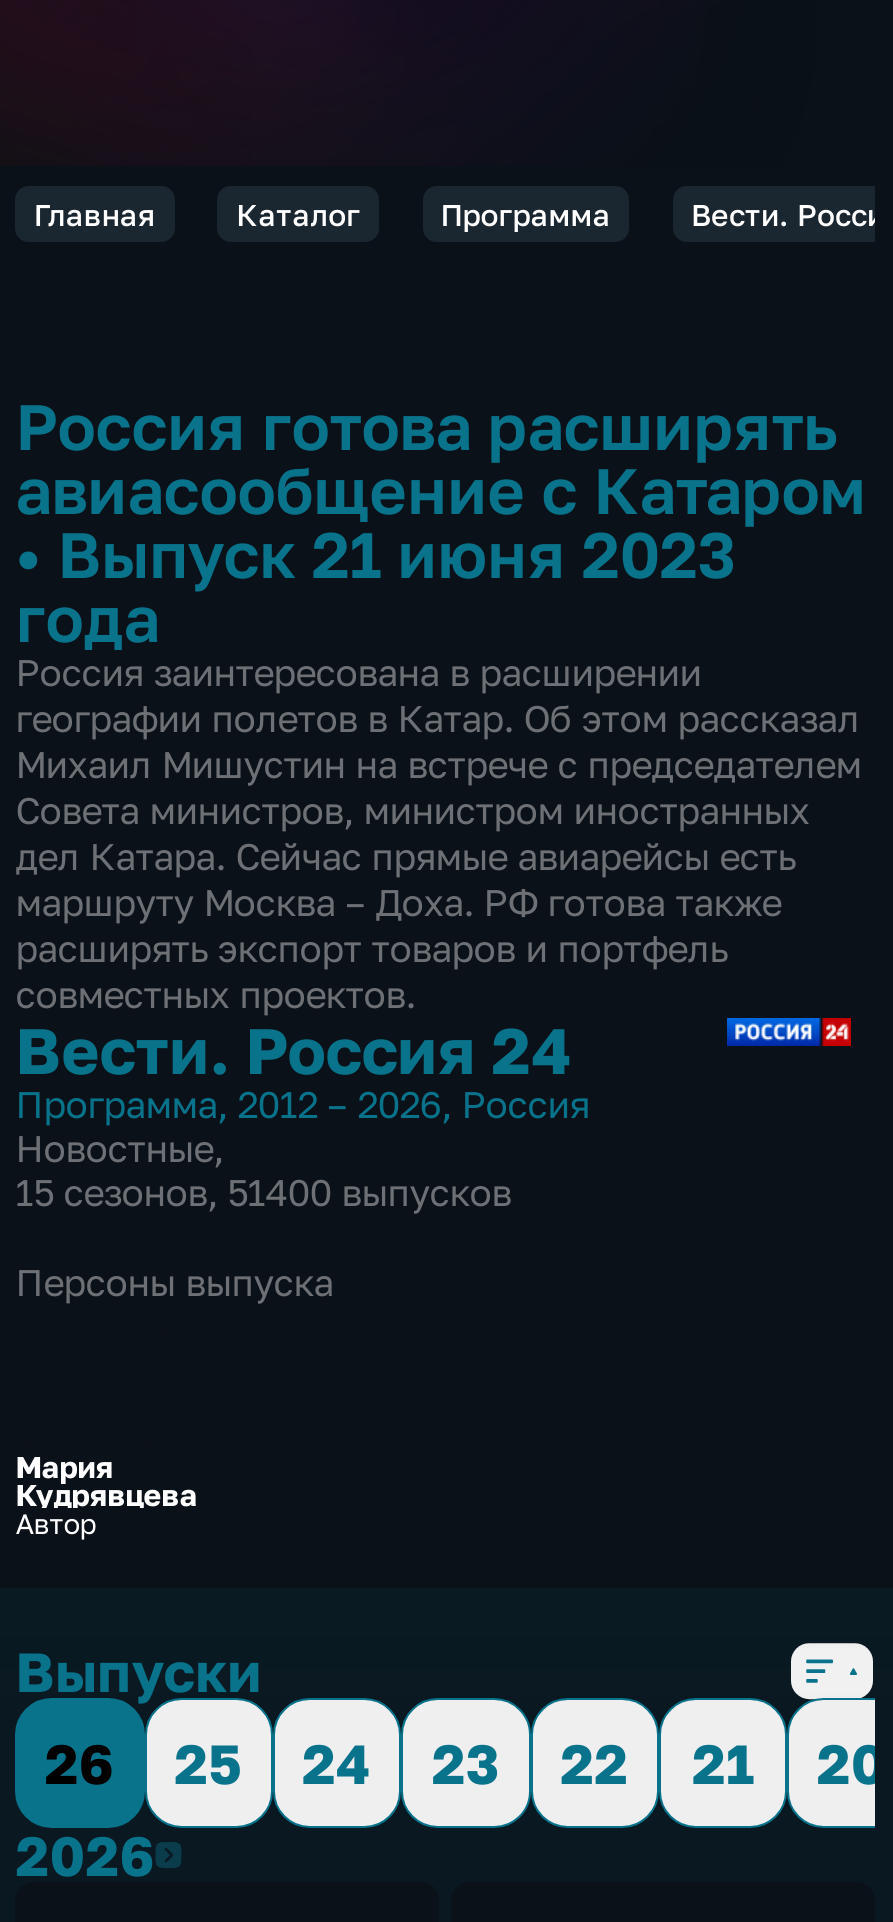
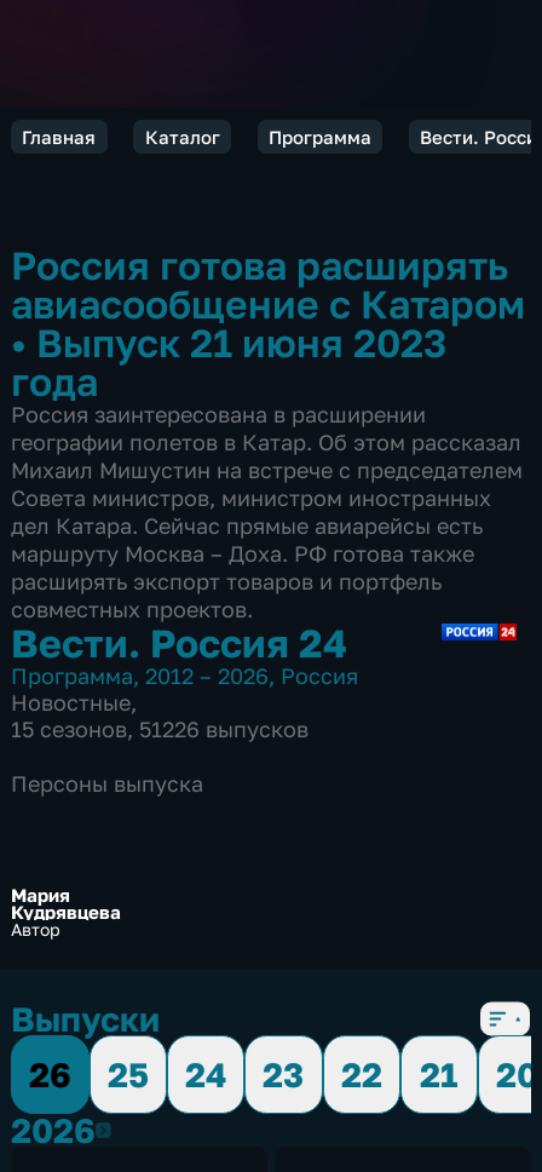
[15,1170,511,1214] 15 сезонов, 51400 выпусков -> [11,715,309,742] 15 сезонов, 51226 выпусков

